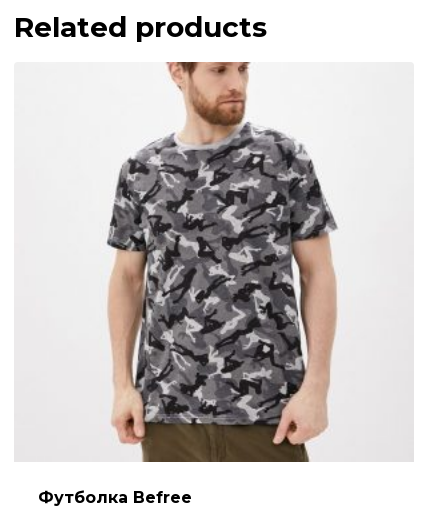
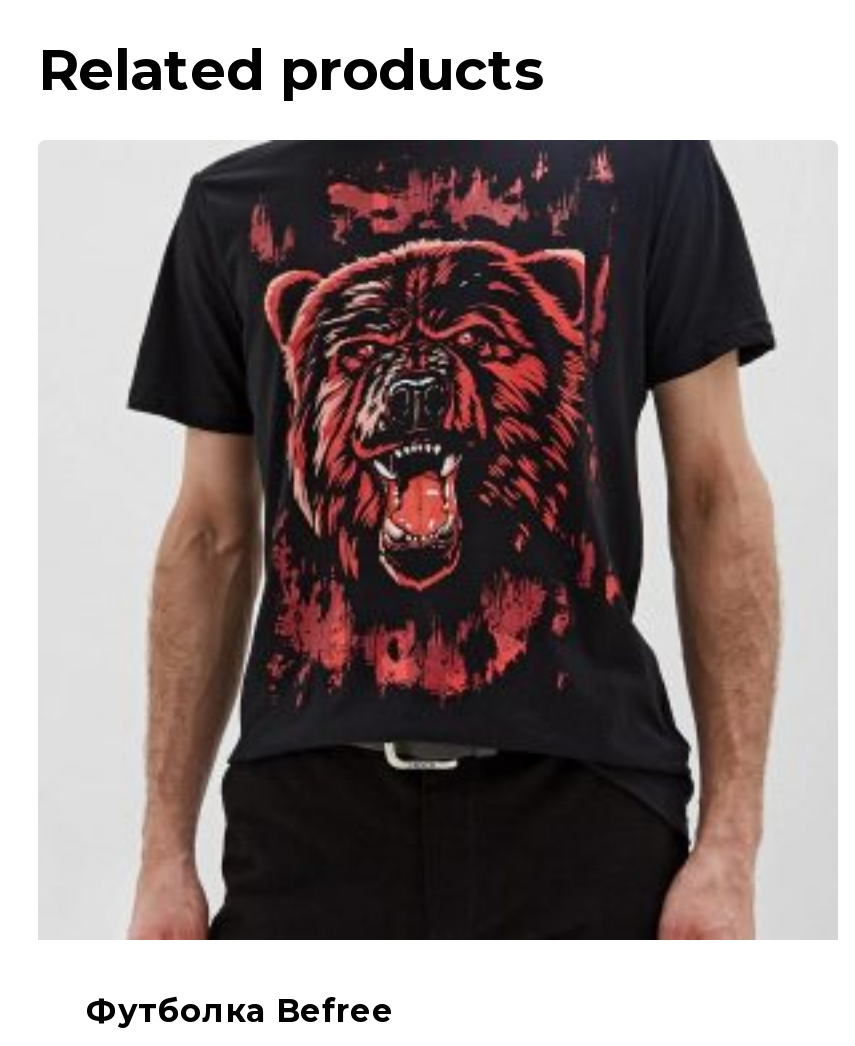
[58,61,387,463] [image] -> [124,138,786,942] [image]

